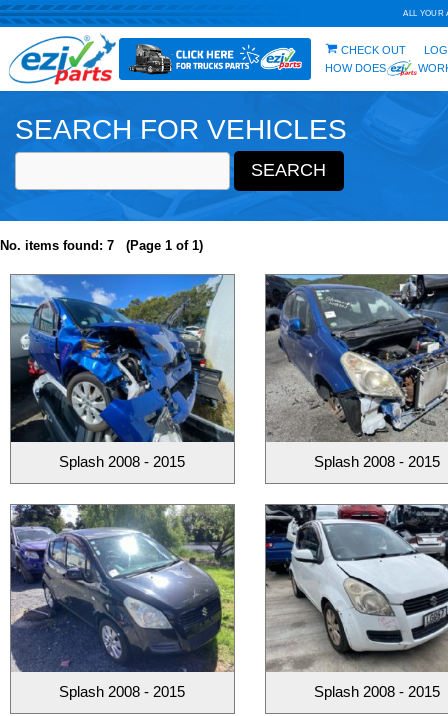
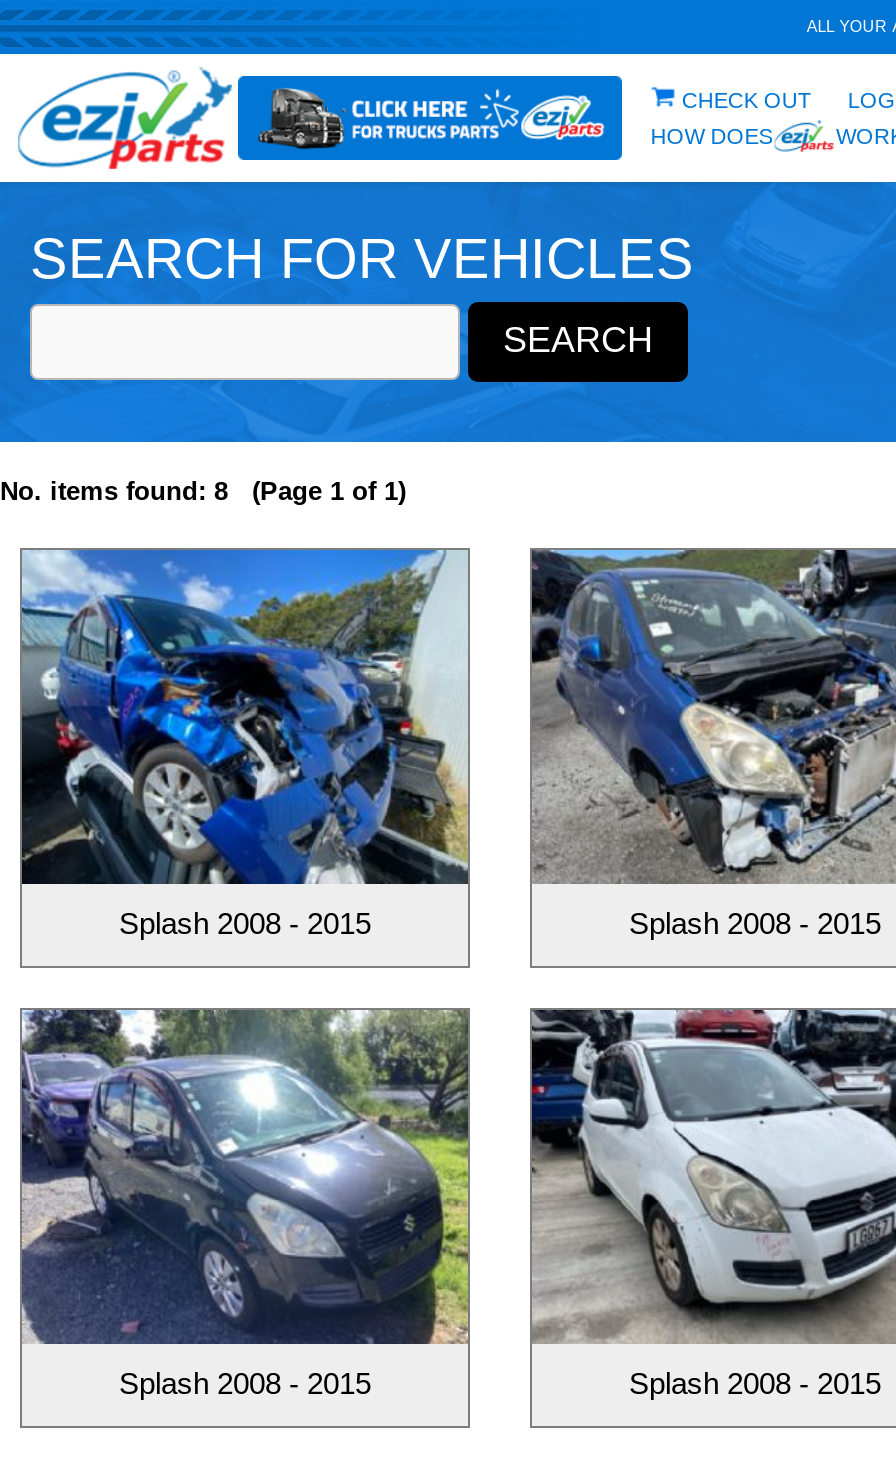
[0,238,203,253] No. items found: 7 (Page 1 of 1) -> [0,476,406,506] No. items found: 8 (Page 1 of 1)

